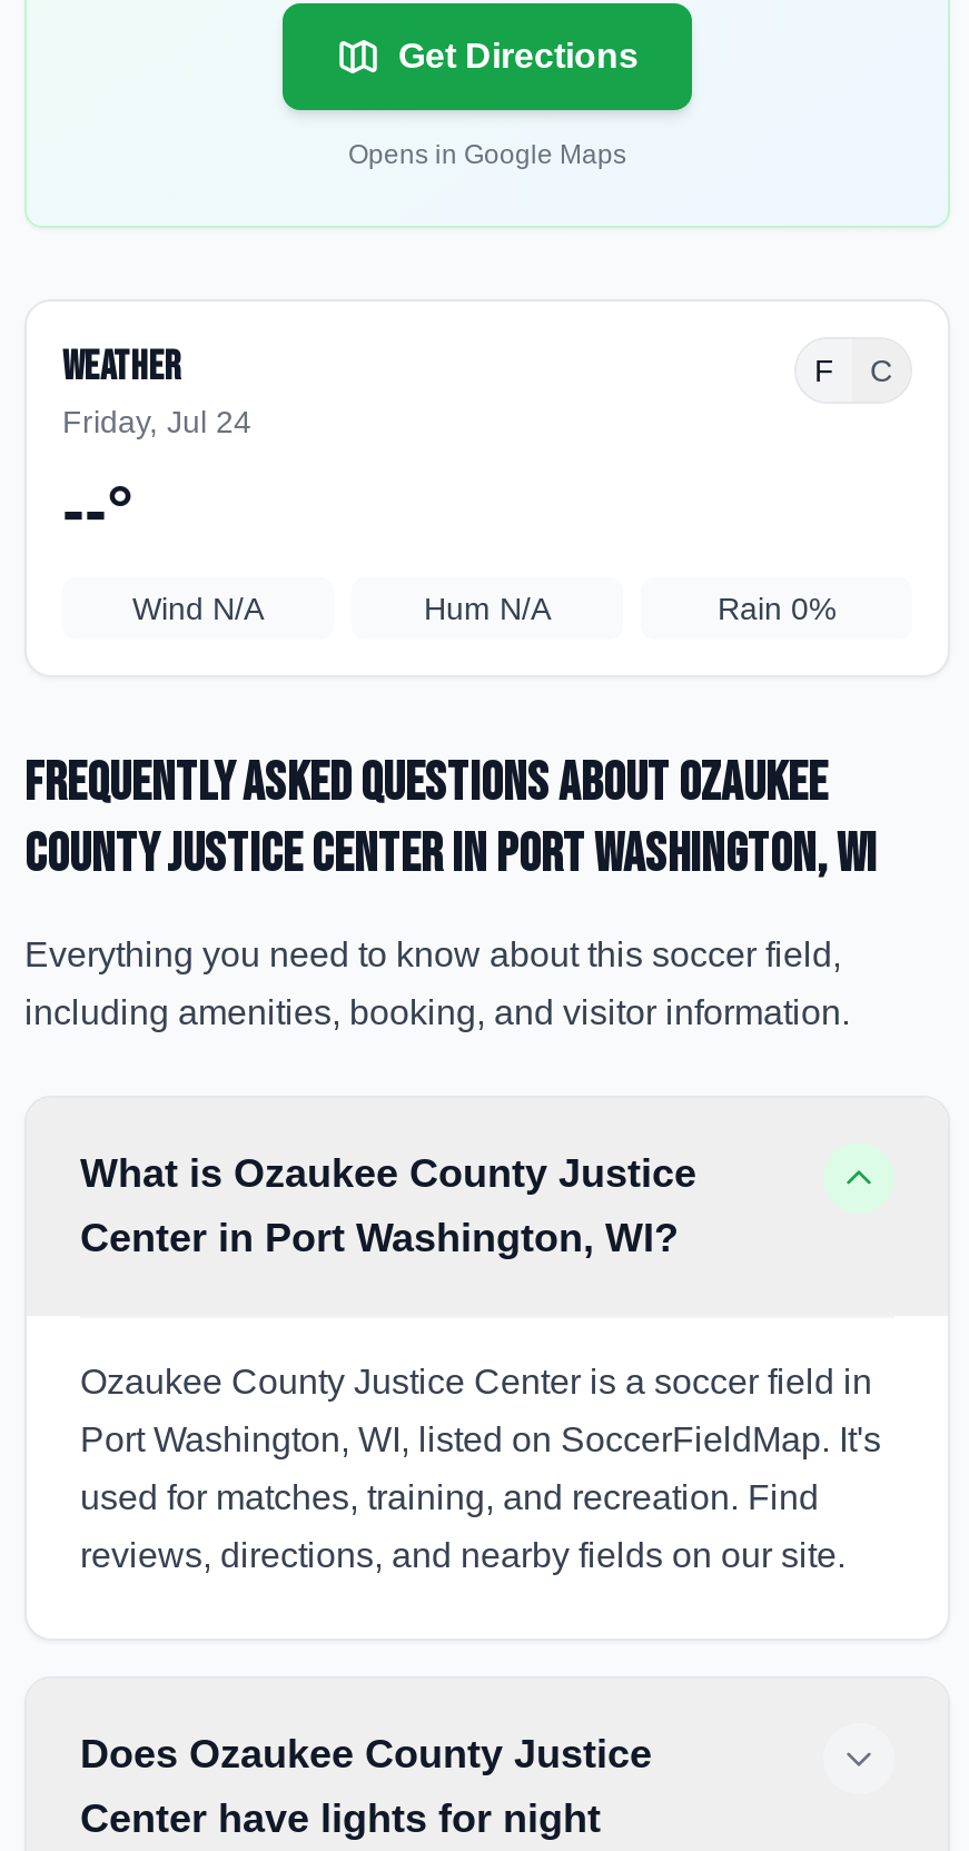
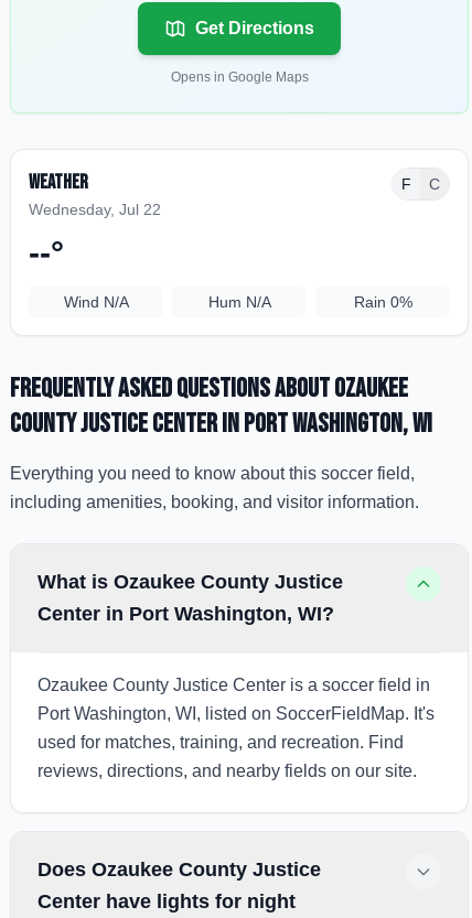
[62,404,251,439] Friday, Jul 24 -> [29,201,161,218] Wednesday, Jul 22

